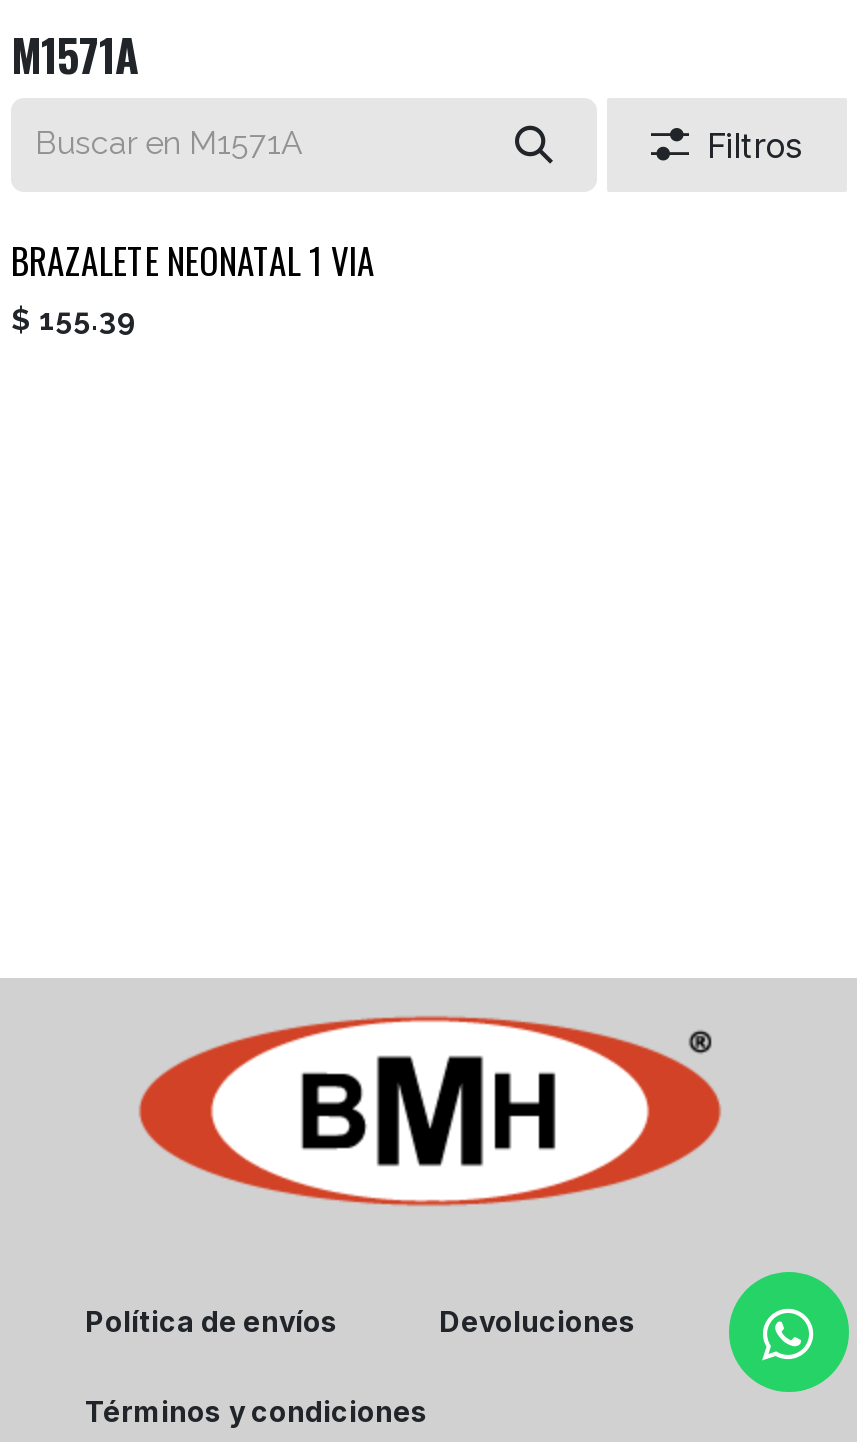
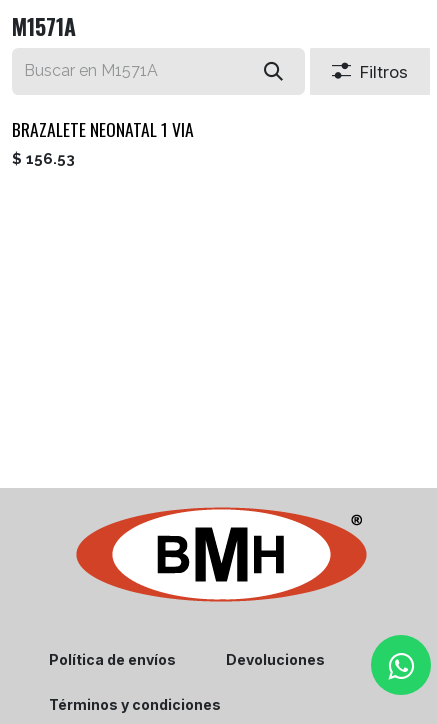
[11,302,137,338] $155.39 -> [12,150,75,168] $156.53

